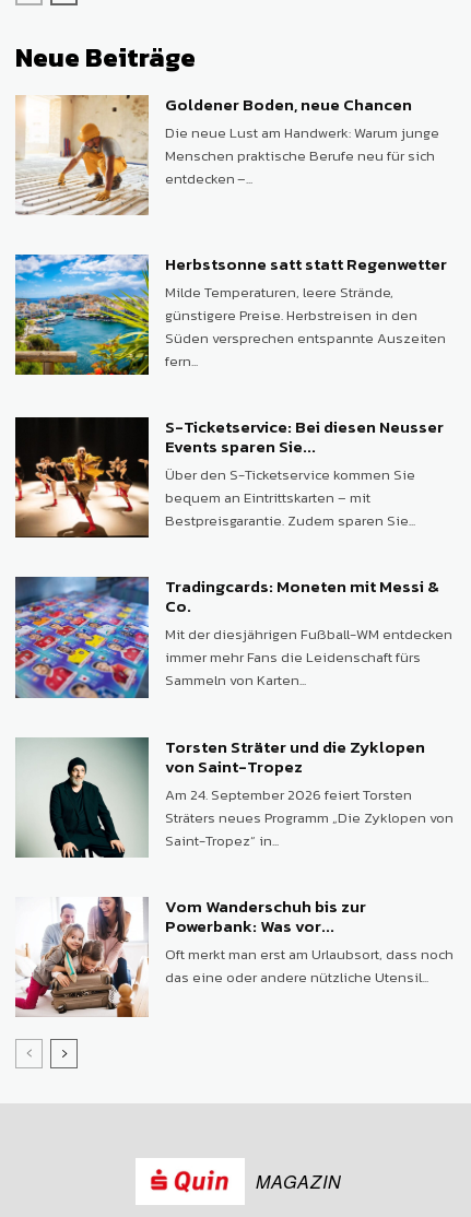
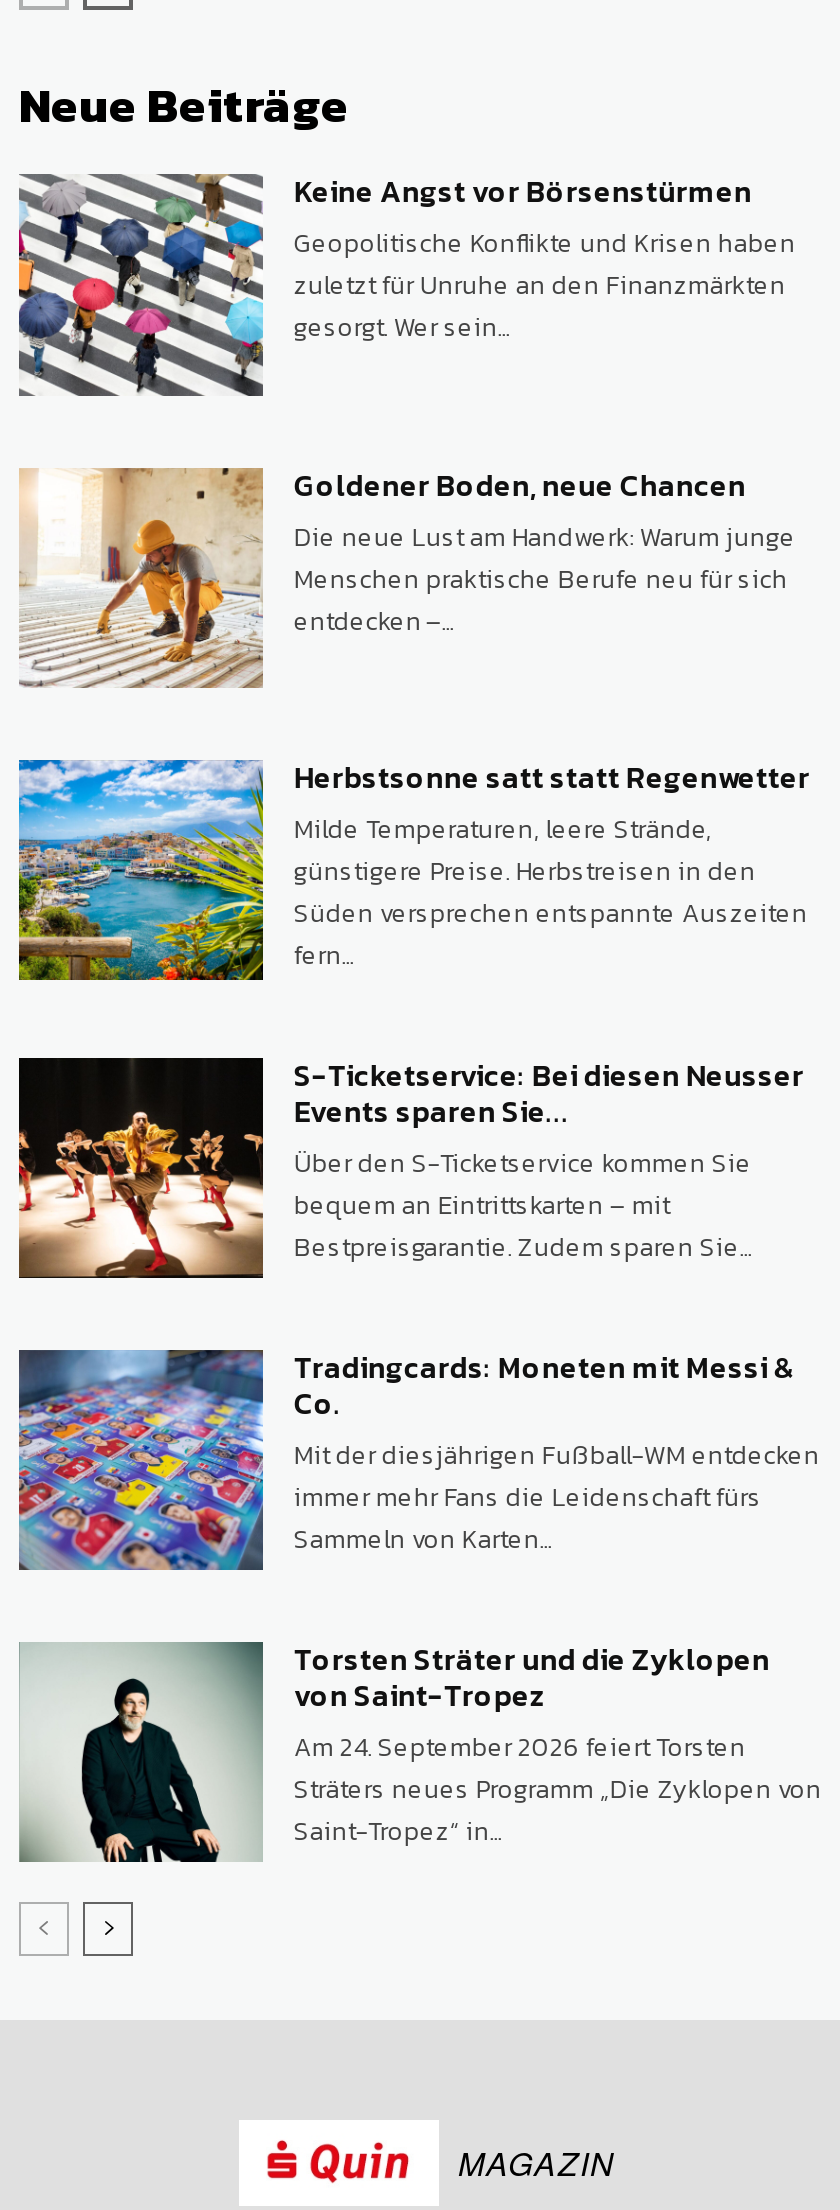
none -> [17,168,796,398] [image] | Keine Angst vor Börsenstürmen | Geopolitische Konflikte und Krisen haben | zuletzt für Unruhe an den Finanzmärkten | gesorgt. Wer sein...
moved [13,92,454,851] -> [15,461,822,1850]: [image] | Goldener Boden, neue Chancen | Die neue Lust am Handwerk: Warum junge | ... | Sträters neues Programm „Die Zyklopen von | Saint-Tropez“ in...
[14,893,454,1018] [image] | Vom Wanderschuh bis zur | Powerbank: Was vor... | Oft merkt man erst am Urlaubsort, dass noch | das eine oder andere nützliche Utensil... -> none

